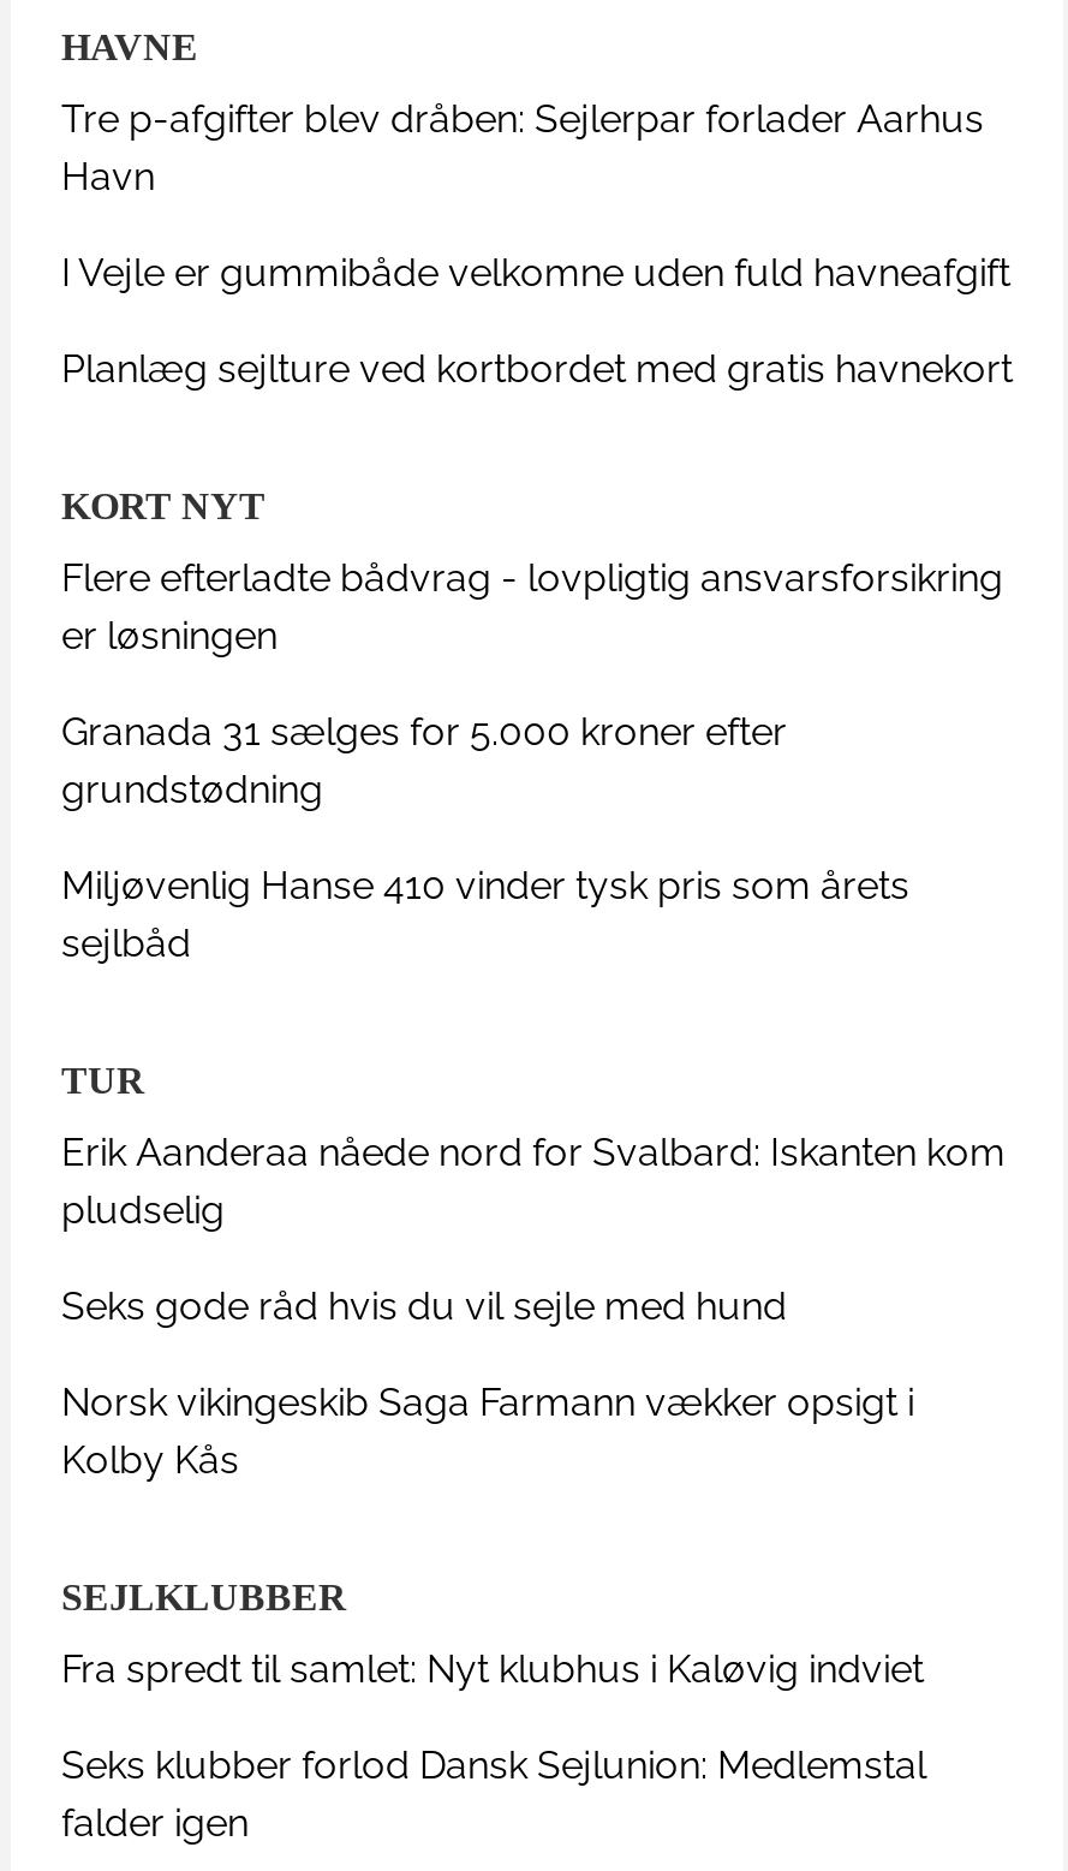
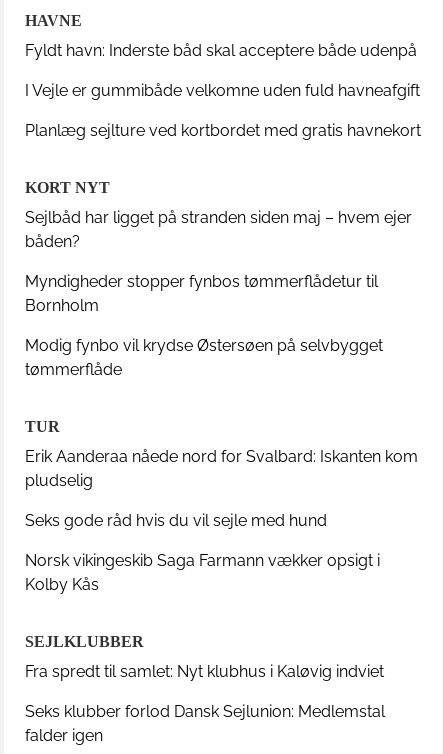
[61,96,984,199] Tre p-afgifter blev dråben: Sejlerpar forlader Aarhus | Havn -> [25,41,417,60] Fyldt havn: Inderste båd skal acceptere både udenpå
[61,555,1003,659] Flere efterladte bådvrag - lovpligtig ansvarsforsikring | er løsningen -> [25,208,412,251] Sejlbåd har ligget på stranden siden maj – hvem ejer | båden?
[61,709,787,812] Granada 31 sælges for 5.000 kroner efter | grundstødning -> [25,272,378,315] Myndigheder stopper fynbos tømmerflådetur til | Bornholm
[61,863,909,966] Miljøvenlig Hanse 410 vinder tysk pris som årets | sejlbåd -> [25,336,383,379] Modig fynbo vil krydse Østersøen på selvbygget | tømmerflåde

